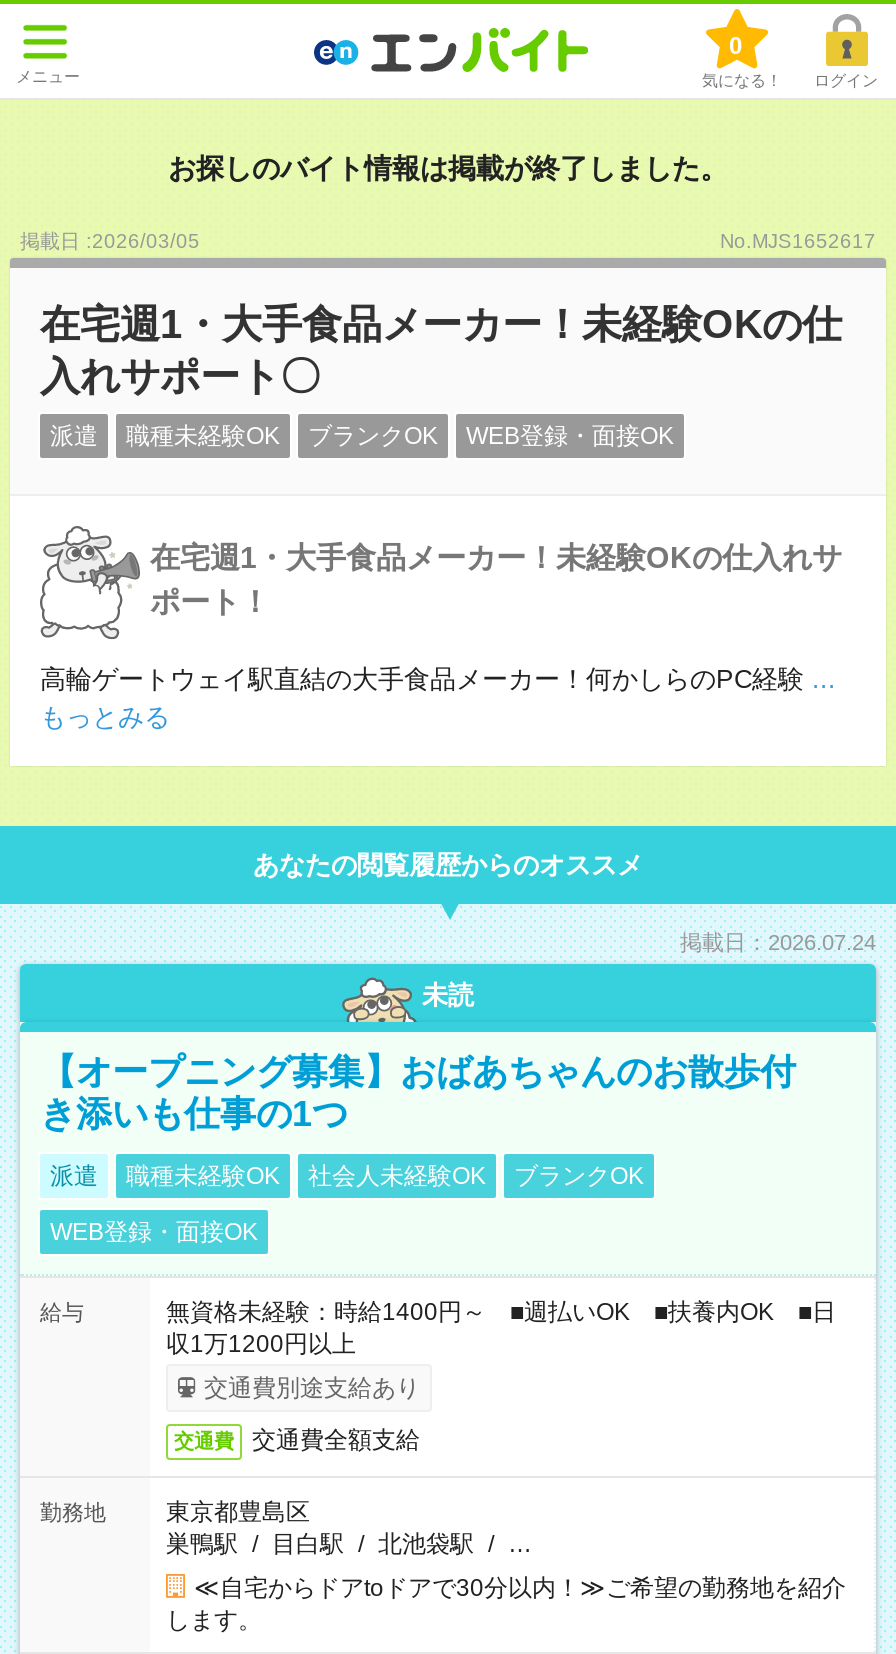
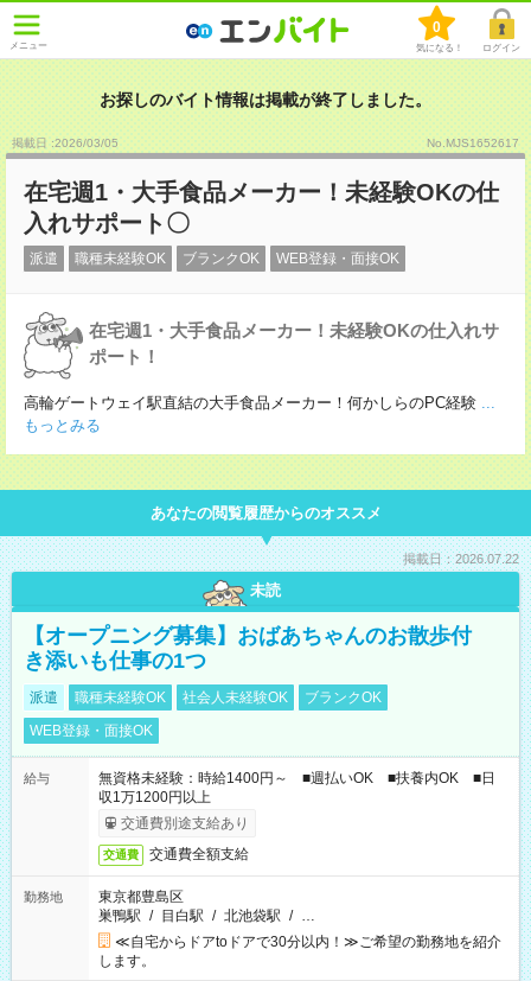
[680,930,876,954] 掲載日：2026.07.24 -> [403,552,519,566] 掲載日：2026.07.22

